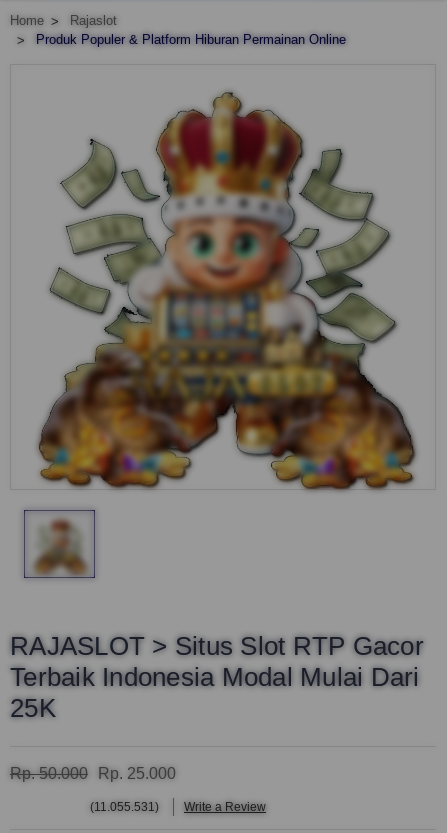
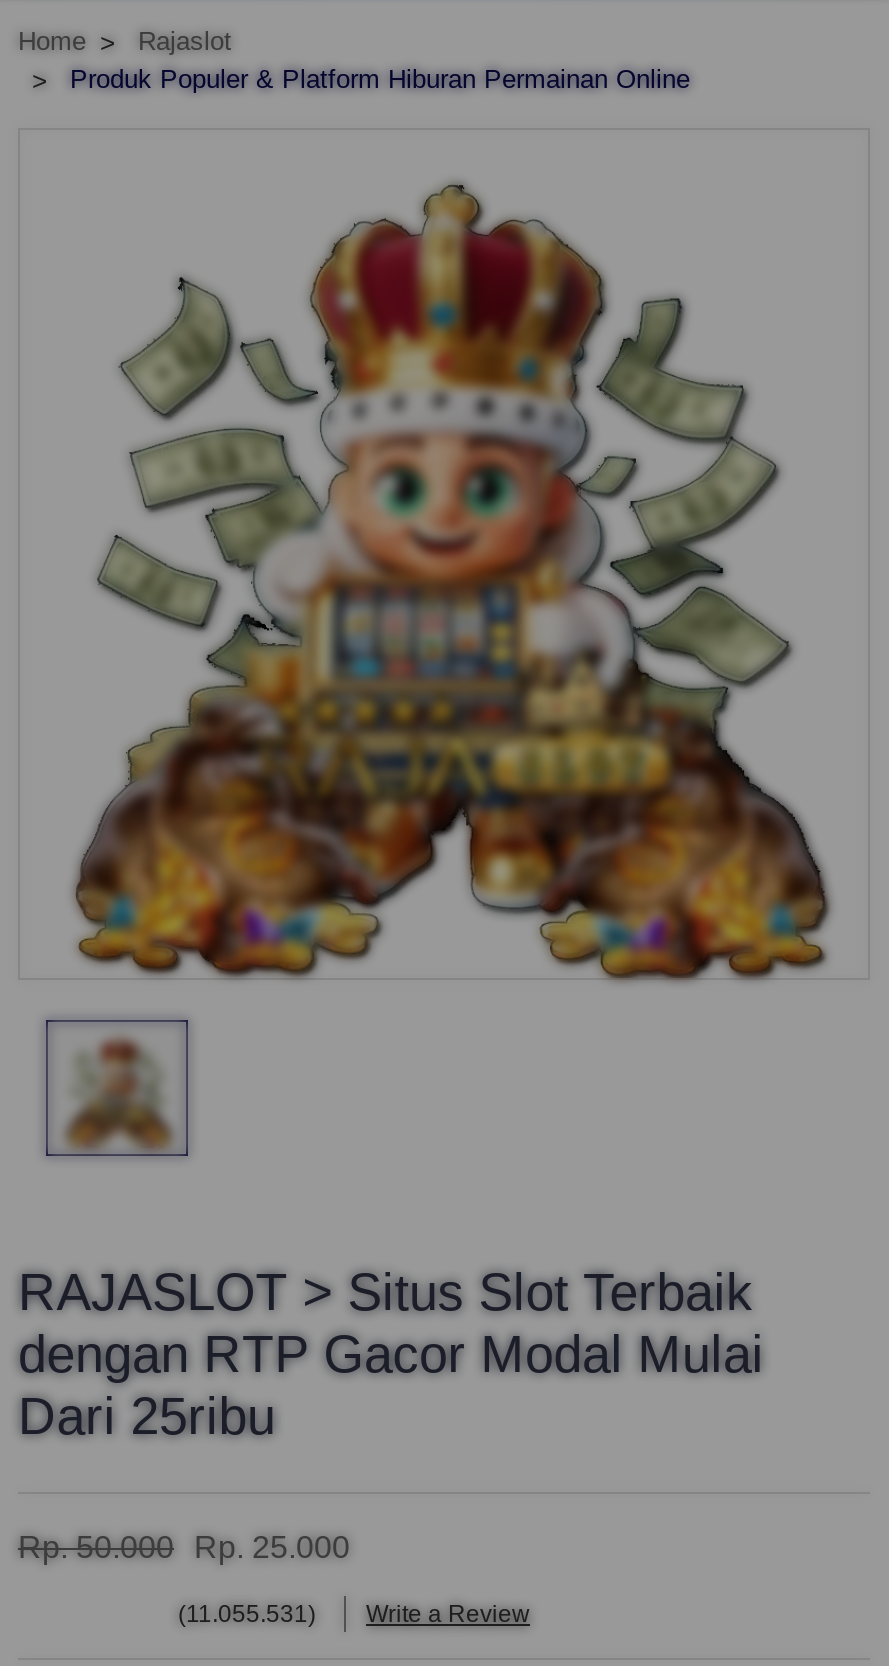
[10,631,424,723] RAJASLOT > Situs Slot RTP Gacor | Terbaik Indonesia Modal Mulai Dari | 25K -> [18,1262,764,1446] RAJASLOT > Situs Slot Terbaik | dengan RTP Gacor Modal Mulai | Dari 25ribu

